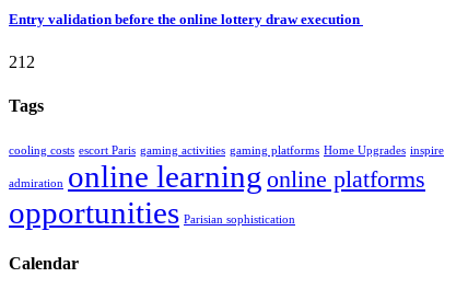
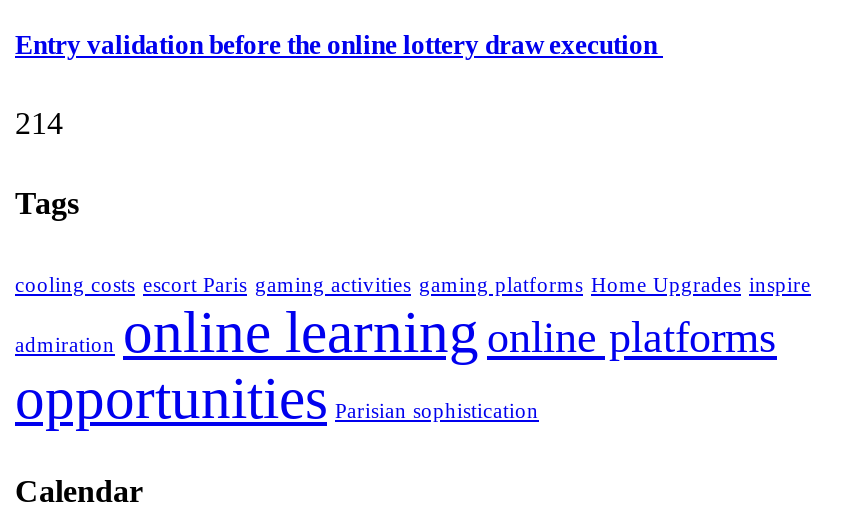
[9,53,39,72] 212 -> [15,107,71,141] 214

